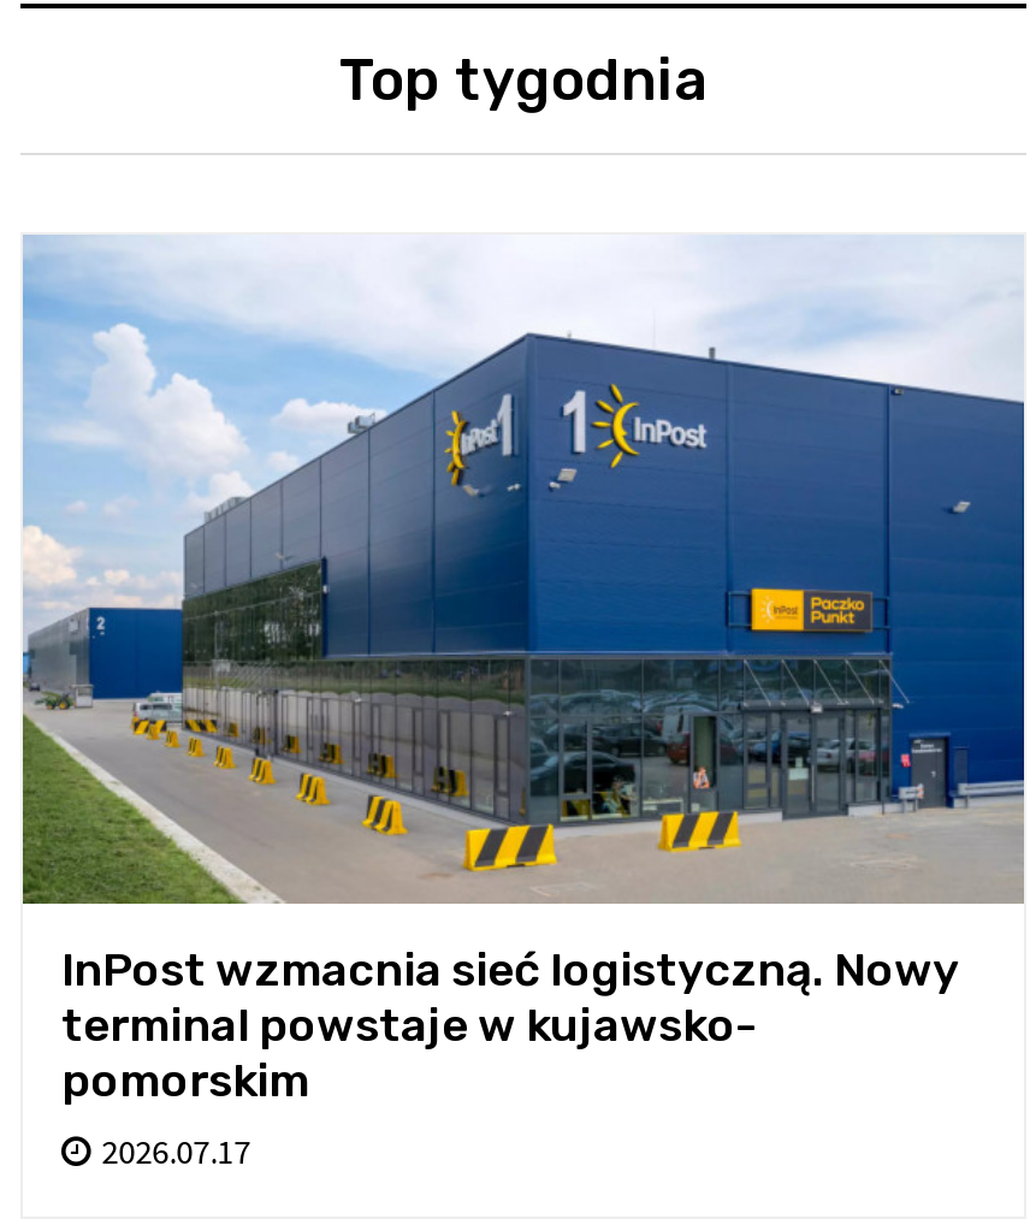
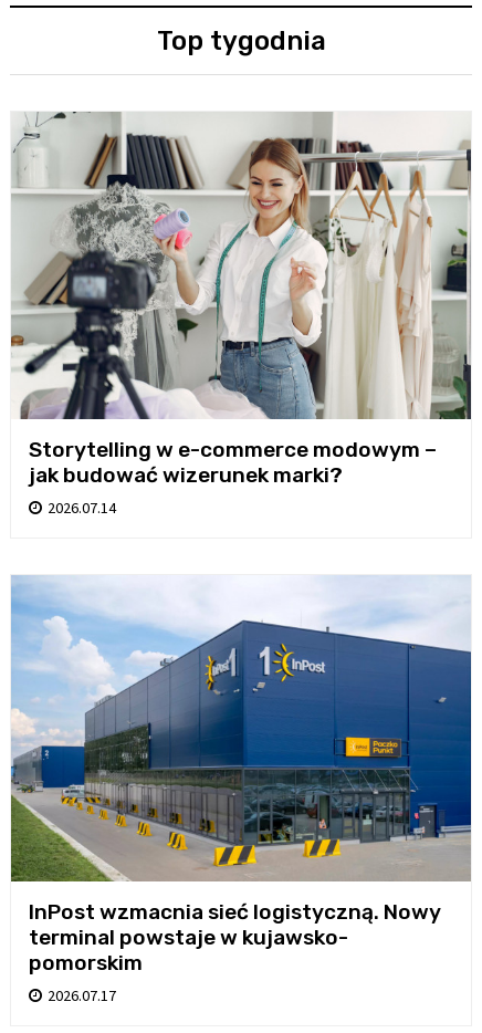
none -> [11,111,472,517] [image] | Storytelling w e-commerce modowym – | jak budować wizerunek marki? | 2026.07.14

